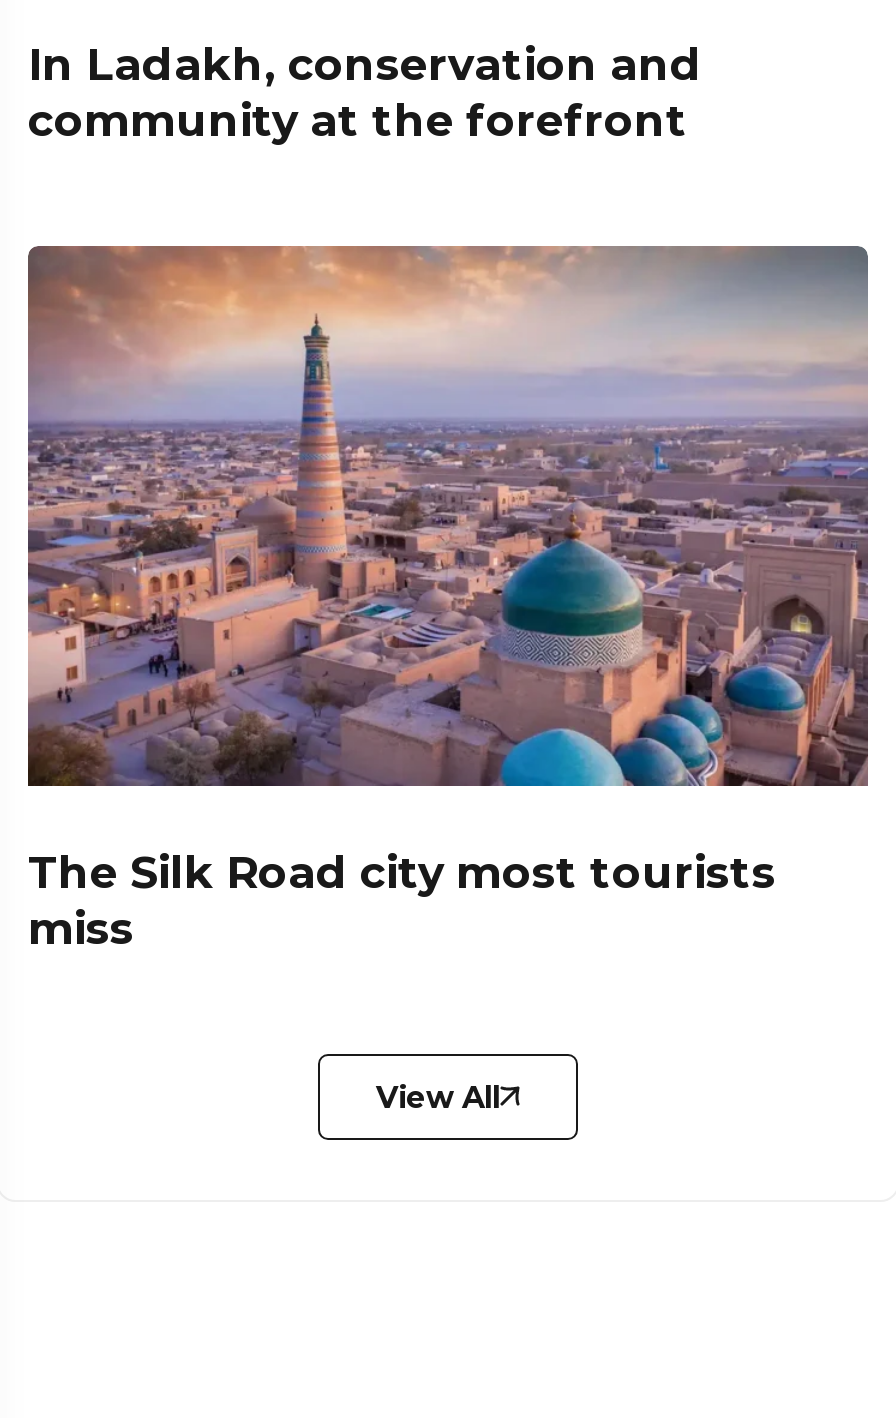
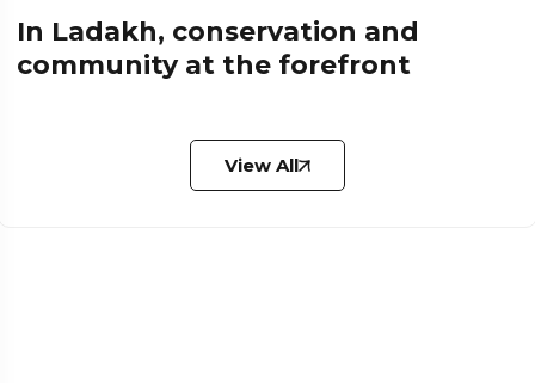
[26,244,870,955] [image] | The Silk Road city most tourists | miss -> none

